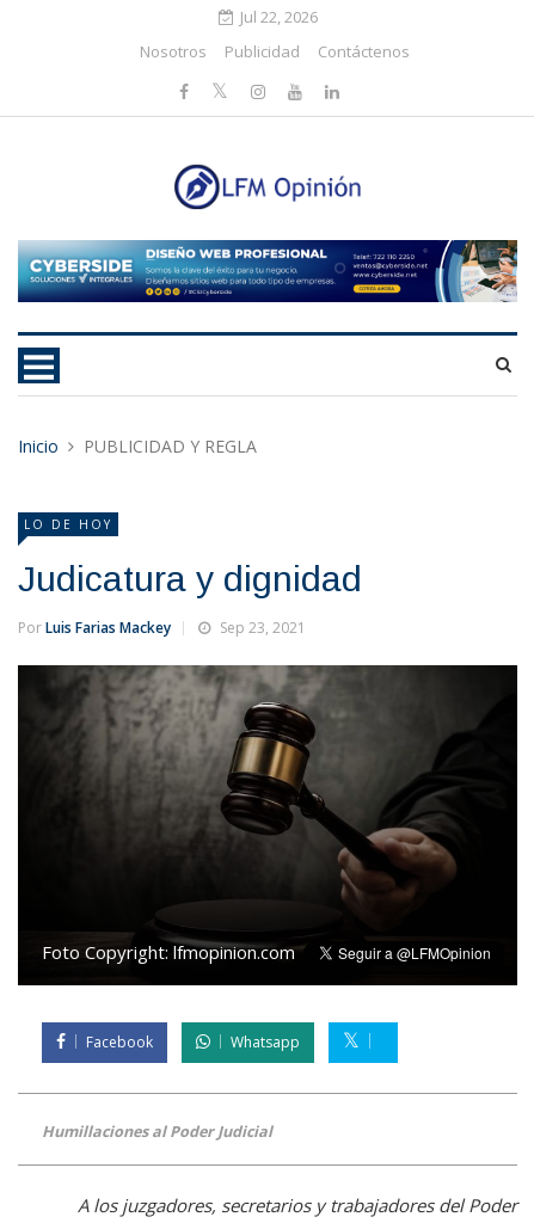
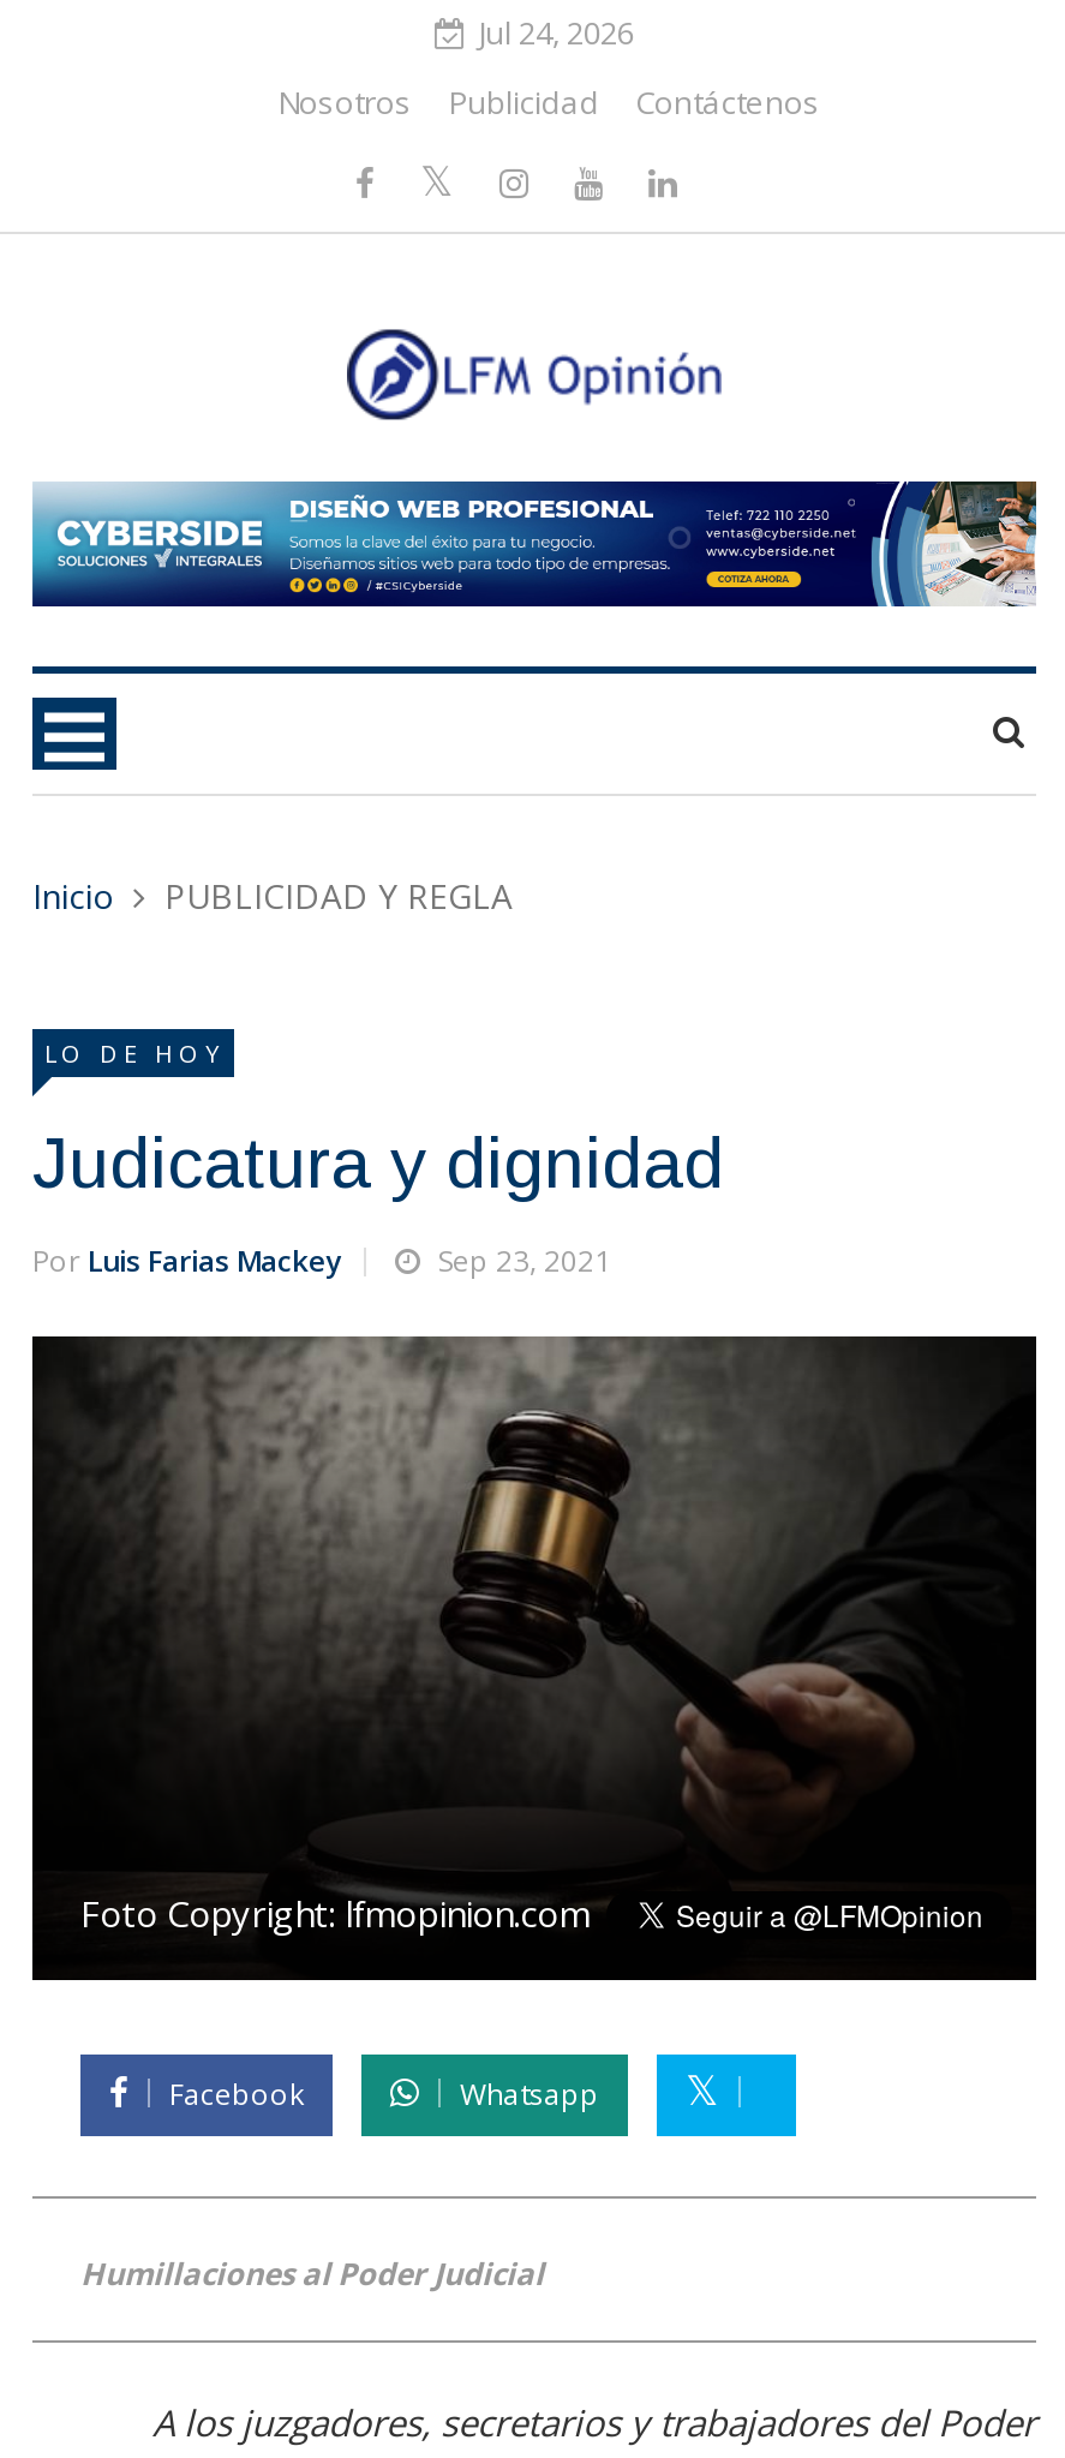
[240,6,317,27] Jul 22, 2026 -> [478,11,634,54] Jul 24, 2026

